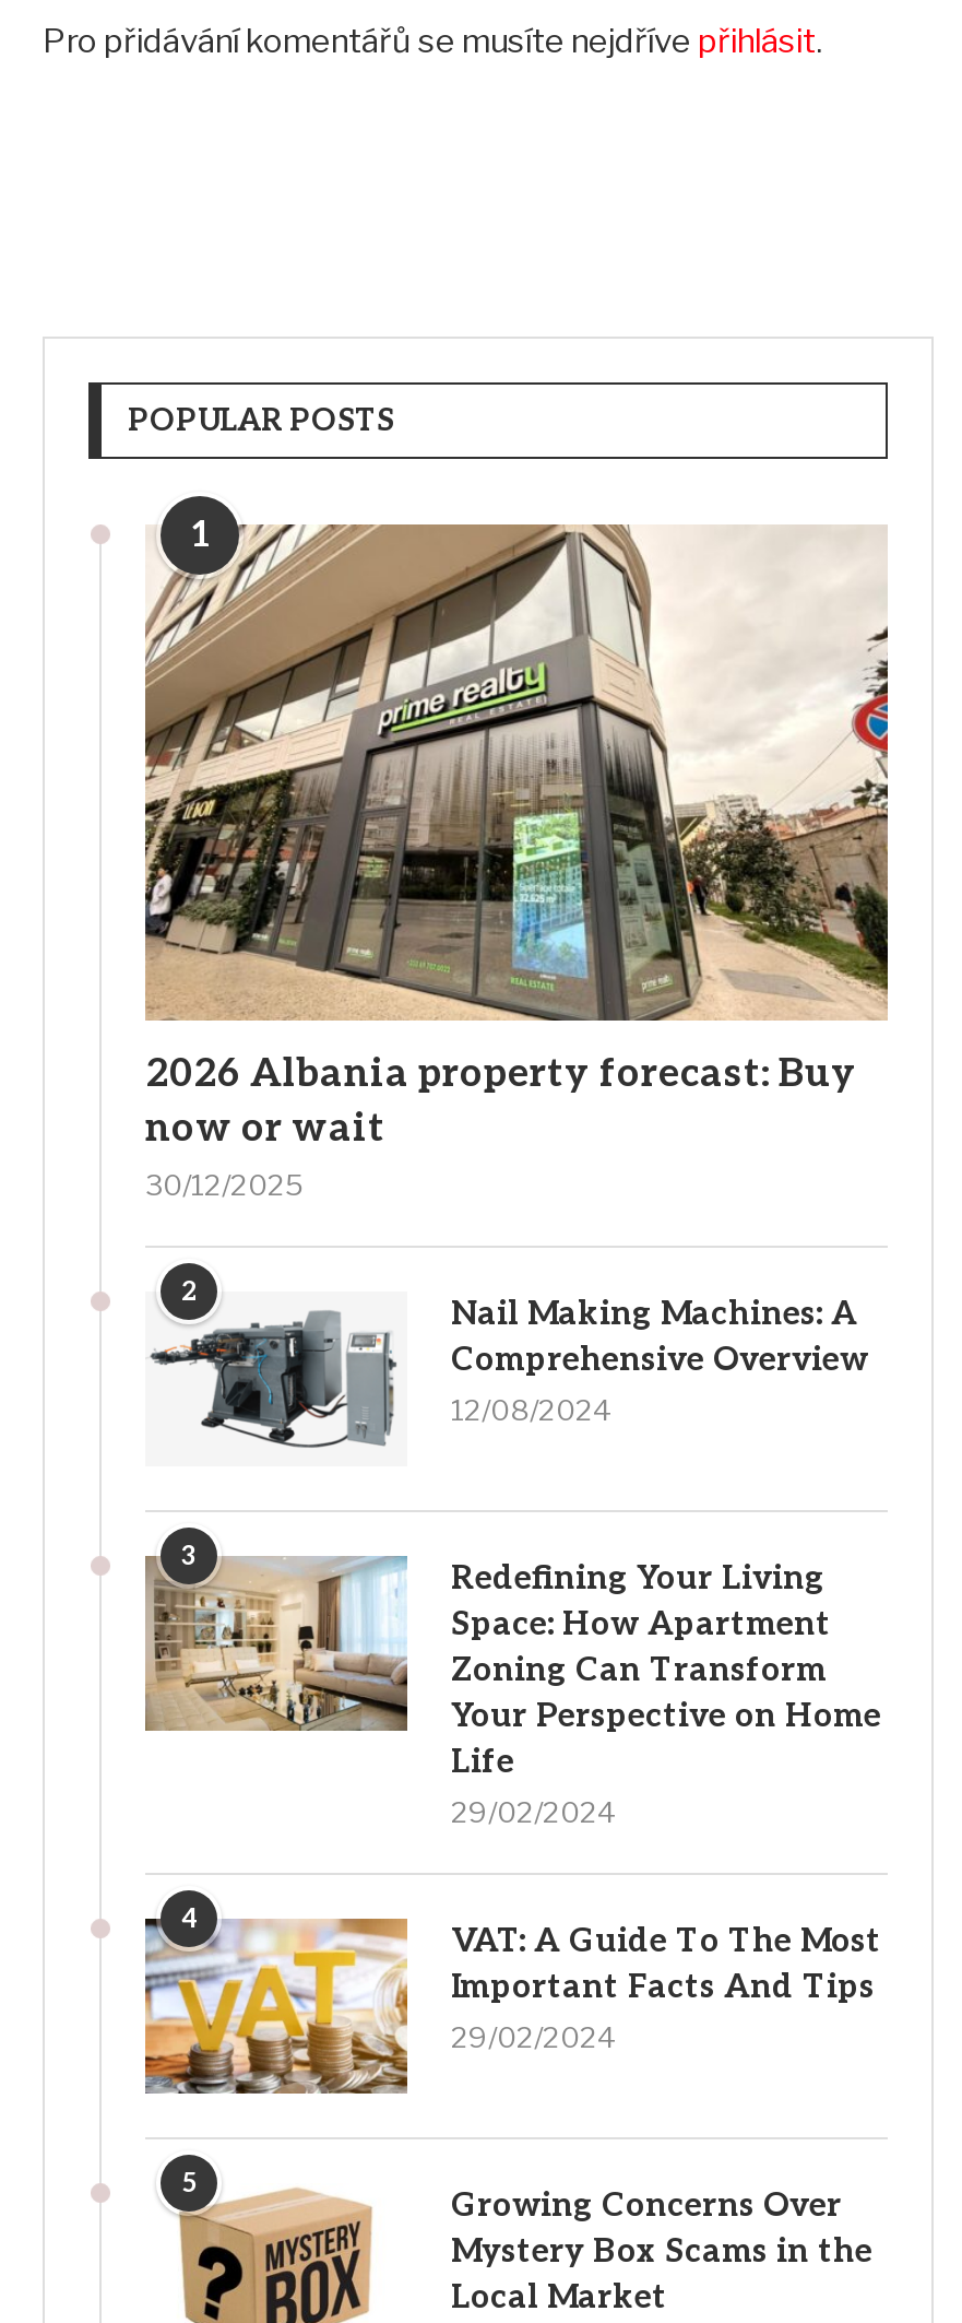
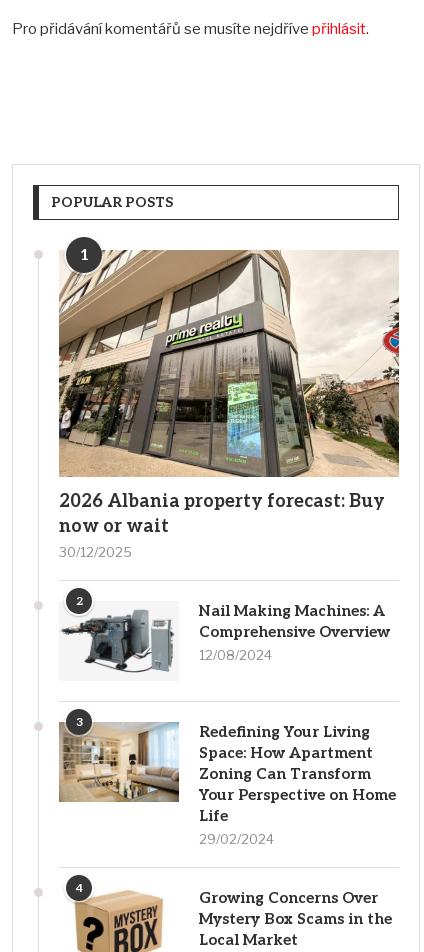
[143,1917,881,2096] [image] | VAT: A Guide To The Most | Important Facts And Tips | 29/02/2024 -> none
[181,2167,197,2200] 5 -> none

